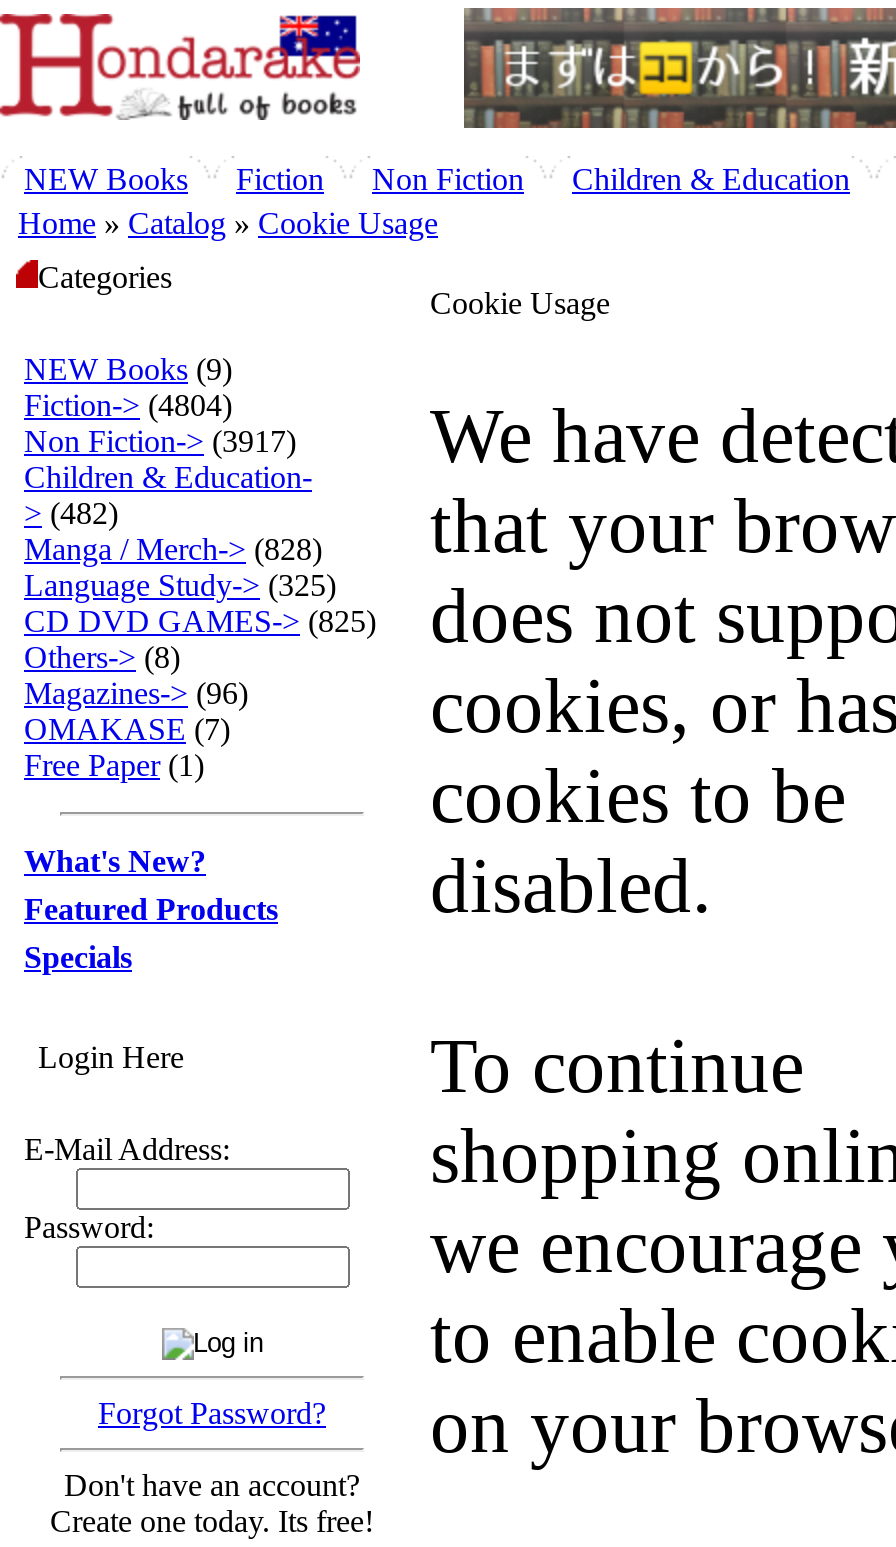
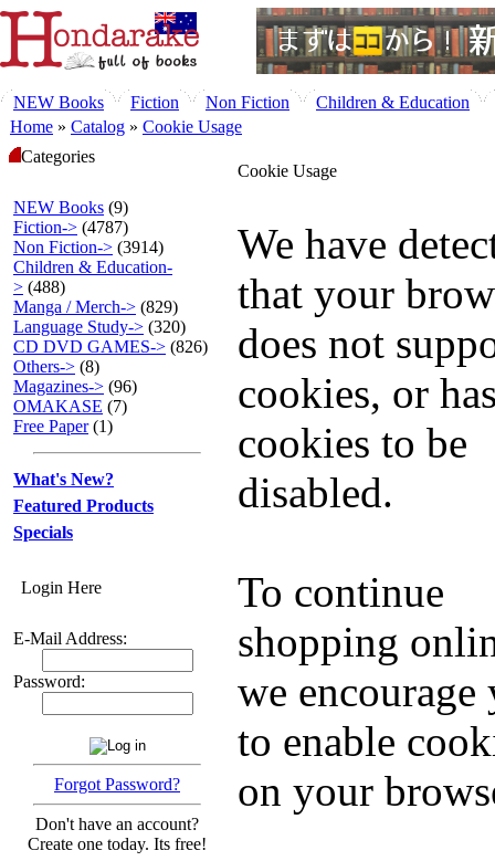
[24,388,232,422] Fiction-> (4804) -> [13,218,128,237] Fiction-> (4787)
[24,424,296,458] Non Fiction-> (3917) -> [13,238,164,256] Non Fiction-> (3914)
[24,496,118,530] > (482) -> [13,277,65,296] > (488)
[24,532,322,566] Manga / Merch-> (828) -> [13,297,178,316] Manga / Merch-> (829)
[24,568,336,602] Language Study->(325) -> [13,317,186,336] Language Study->(320)
[24,604,376,638] CD DVD GAMES-> (825) -> [13,337,208,356] CD DVD GAMES-> (826)

